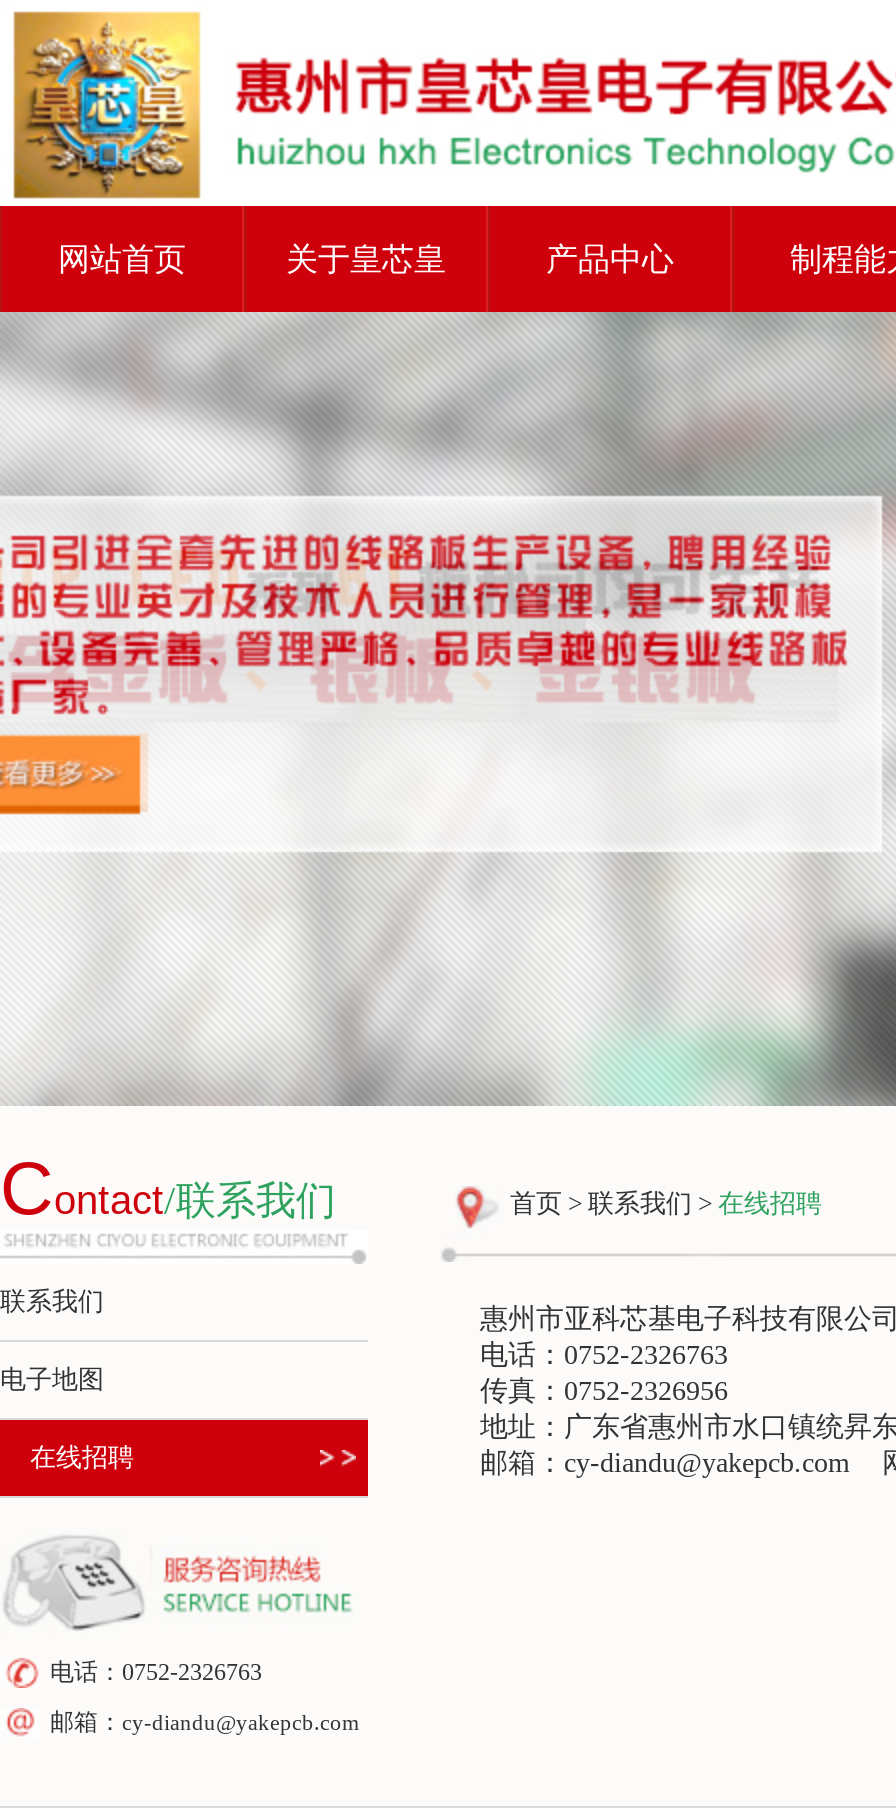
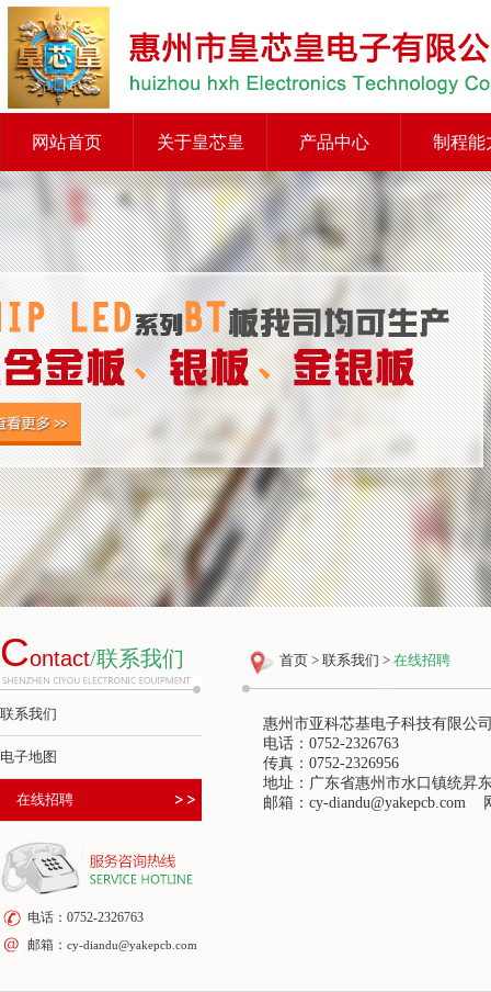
[6,312,890,1106] [image] -> [3,171,488,607] [image]

